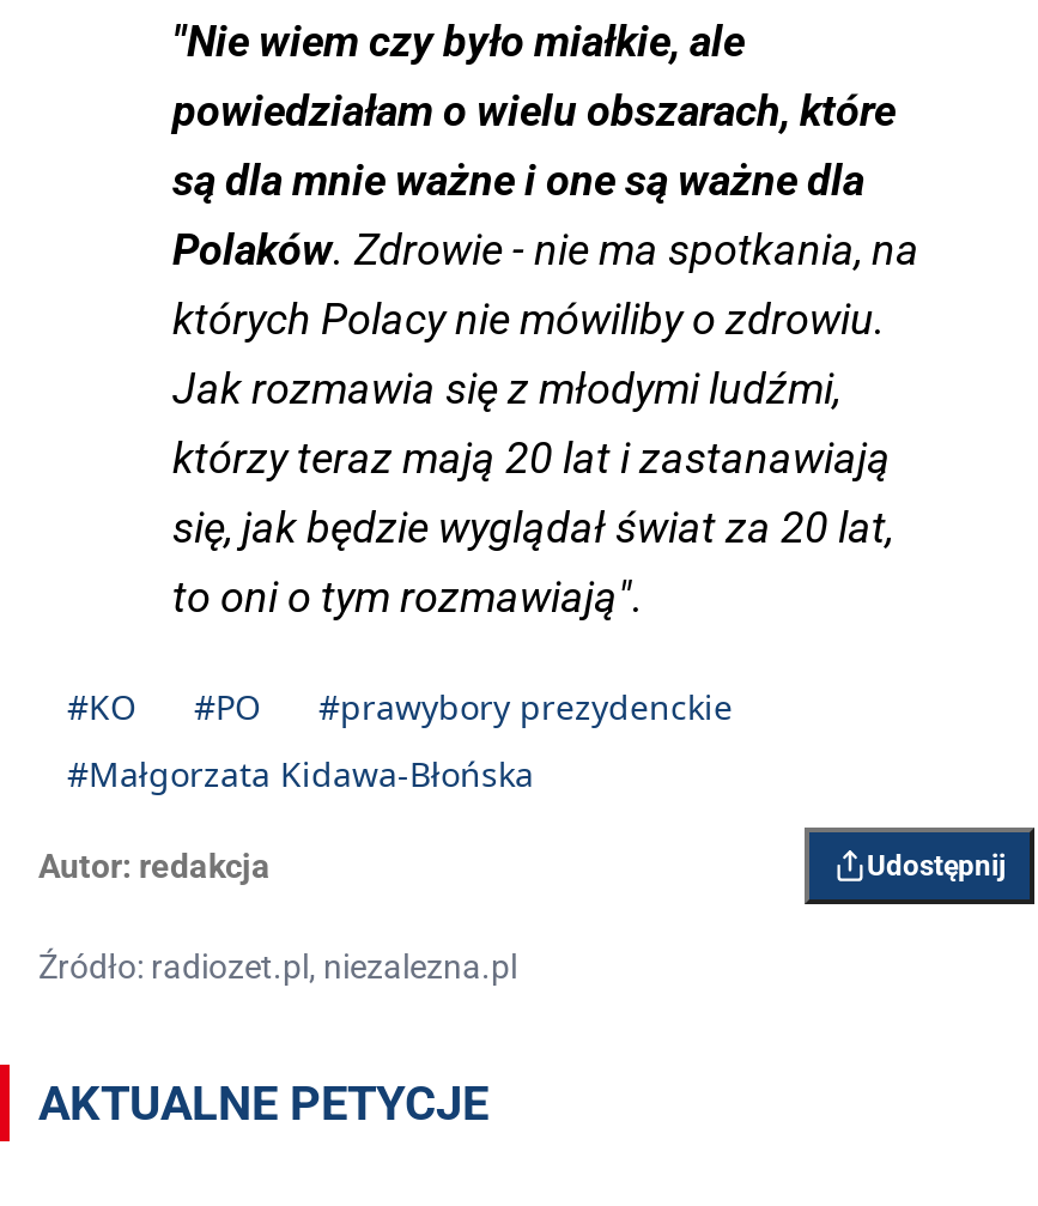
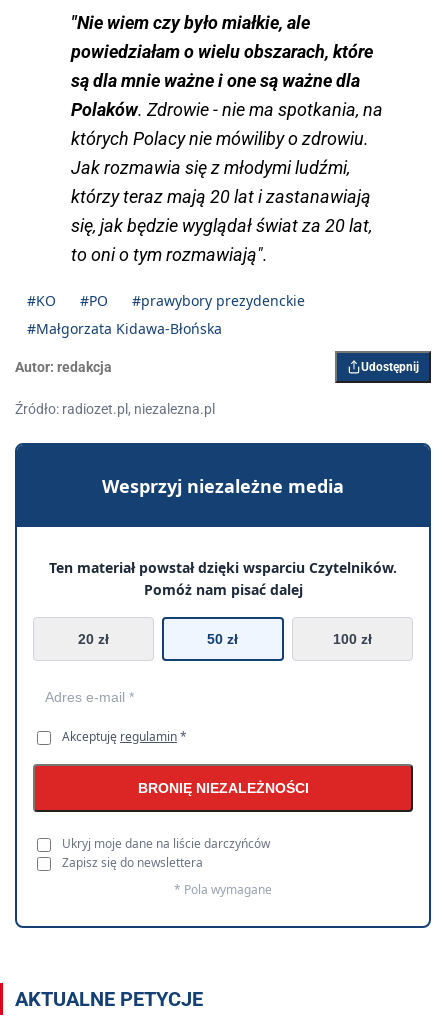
none -> [14,442,432,929] [image] | Wesprzyj niezależne media | Ten materiał powstał dzięki wsparciu Czytelników. | Pomóż nam pisać dalej | 20 zł | 50 zł | 100 zł
none -> [62,728,308,898] Akceptuję regulamin * | BRONIĘ NIEZALEŻNOŚCI | Ukryj moje dane na liście darczyńców | Zapisz się do newslettera | * Pola wymagane

